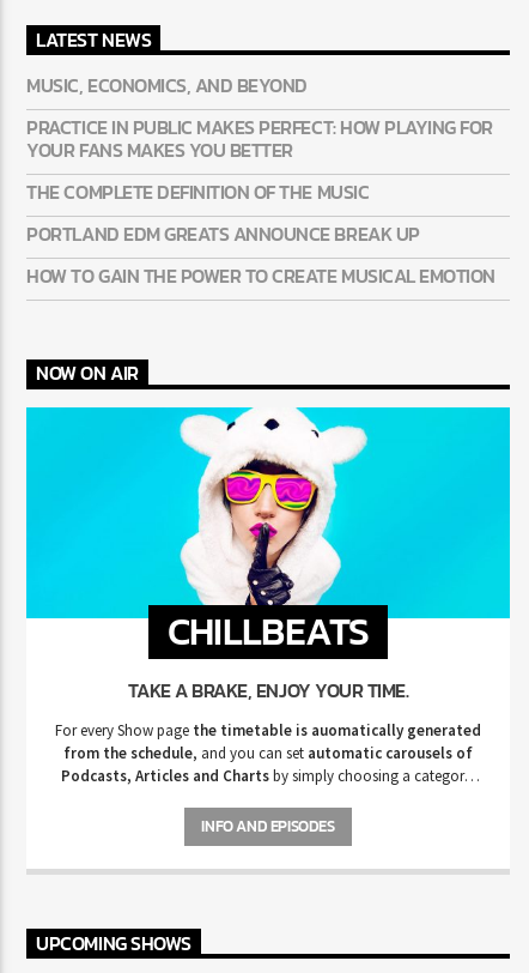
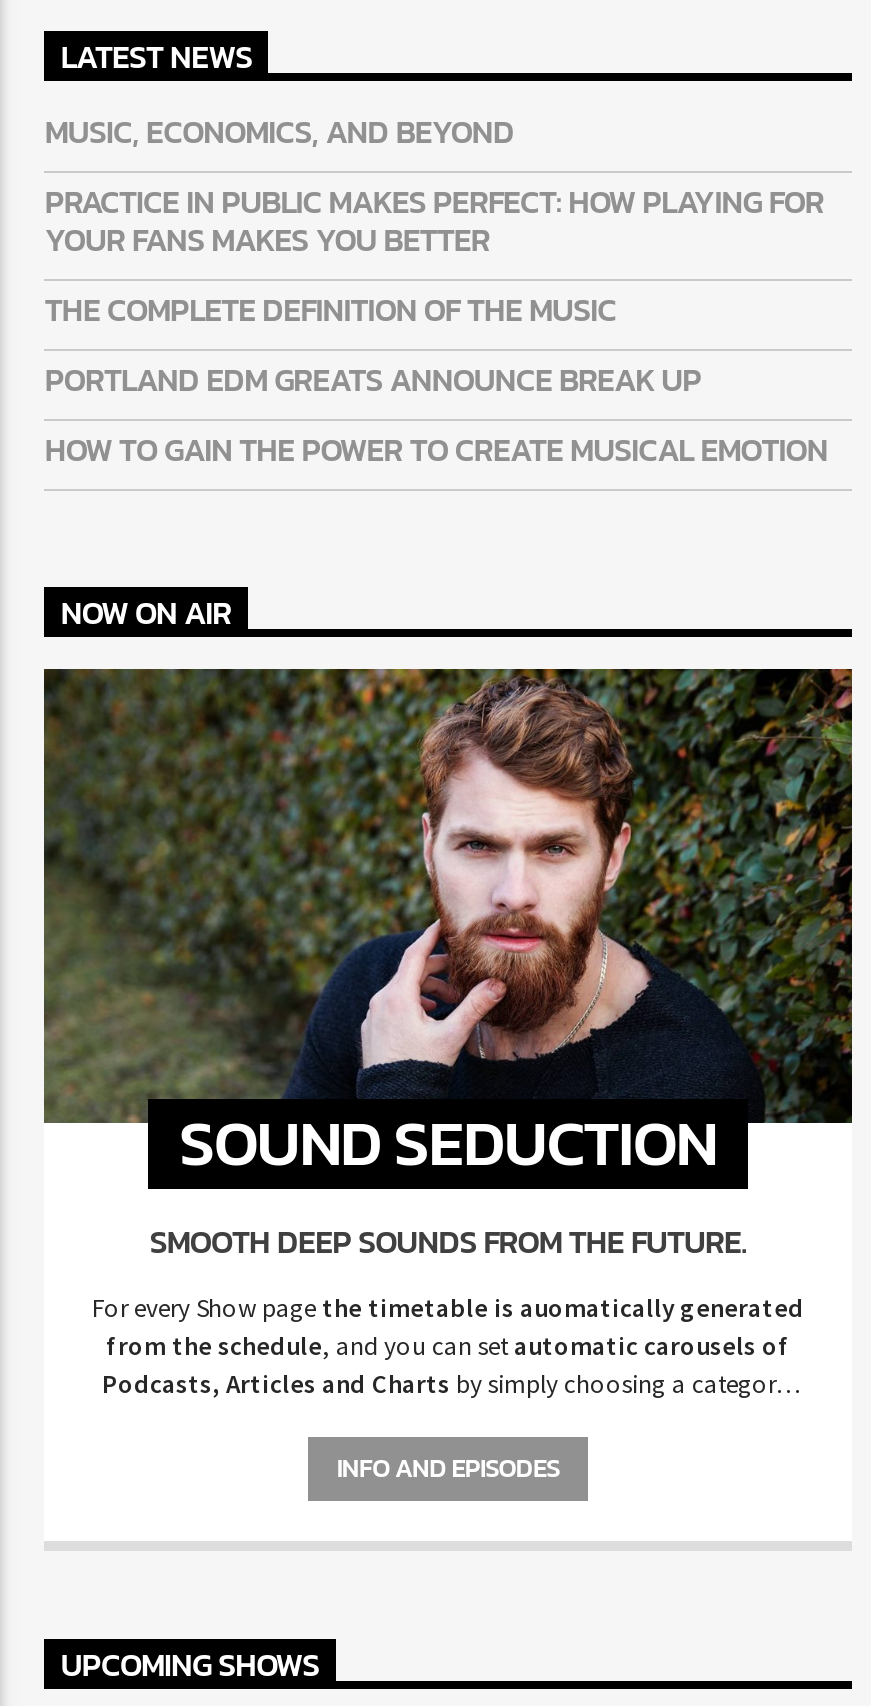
[25,406,511,704] [image] | CHILLBEATS | TAKE A BRAKE, ENJOY YOUR TIME. -> [42,667,854,1265] [image] | SOUND SEDUCTION | SMOOTH DEEP SOUNDS FROM THE FUTURE.

